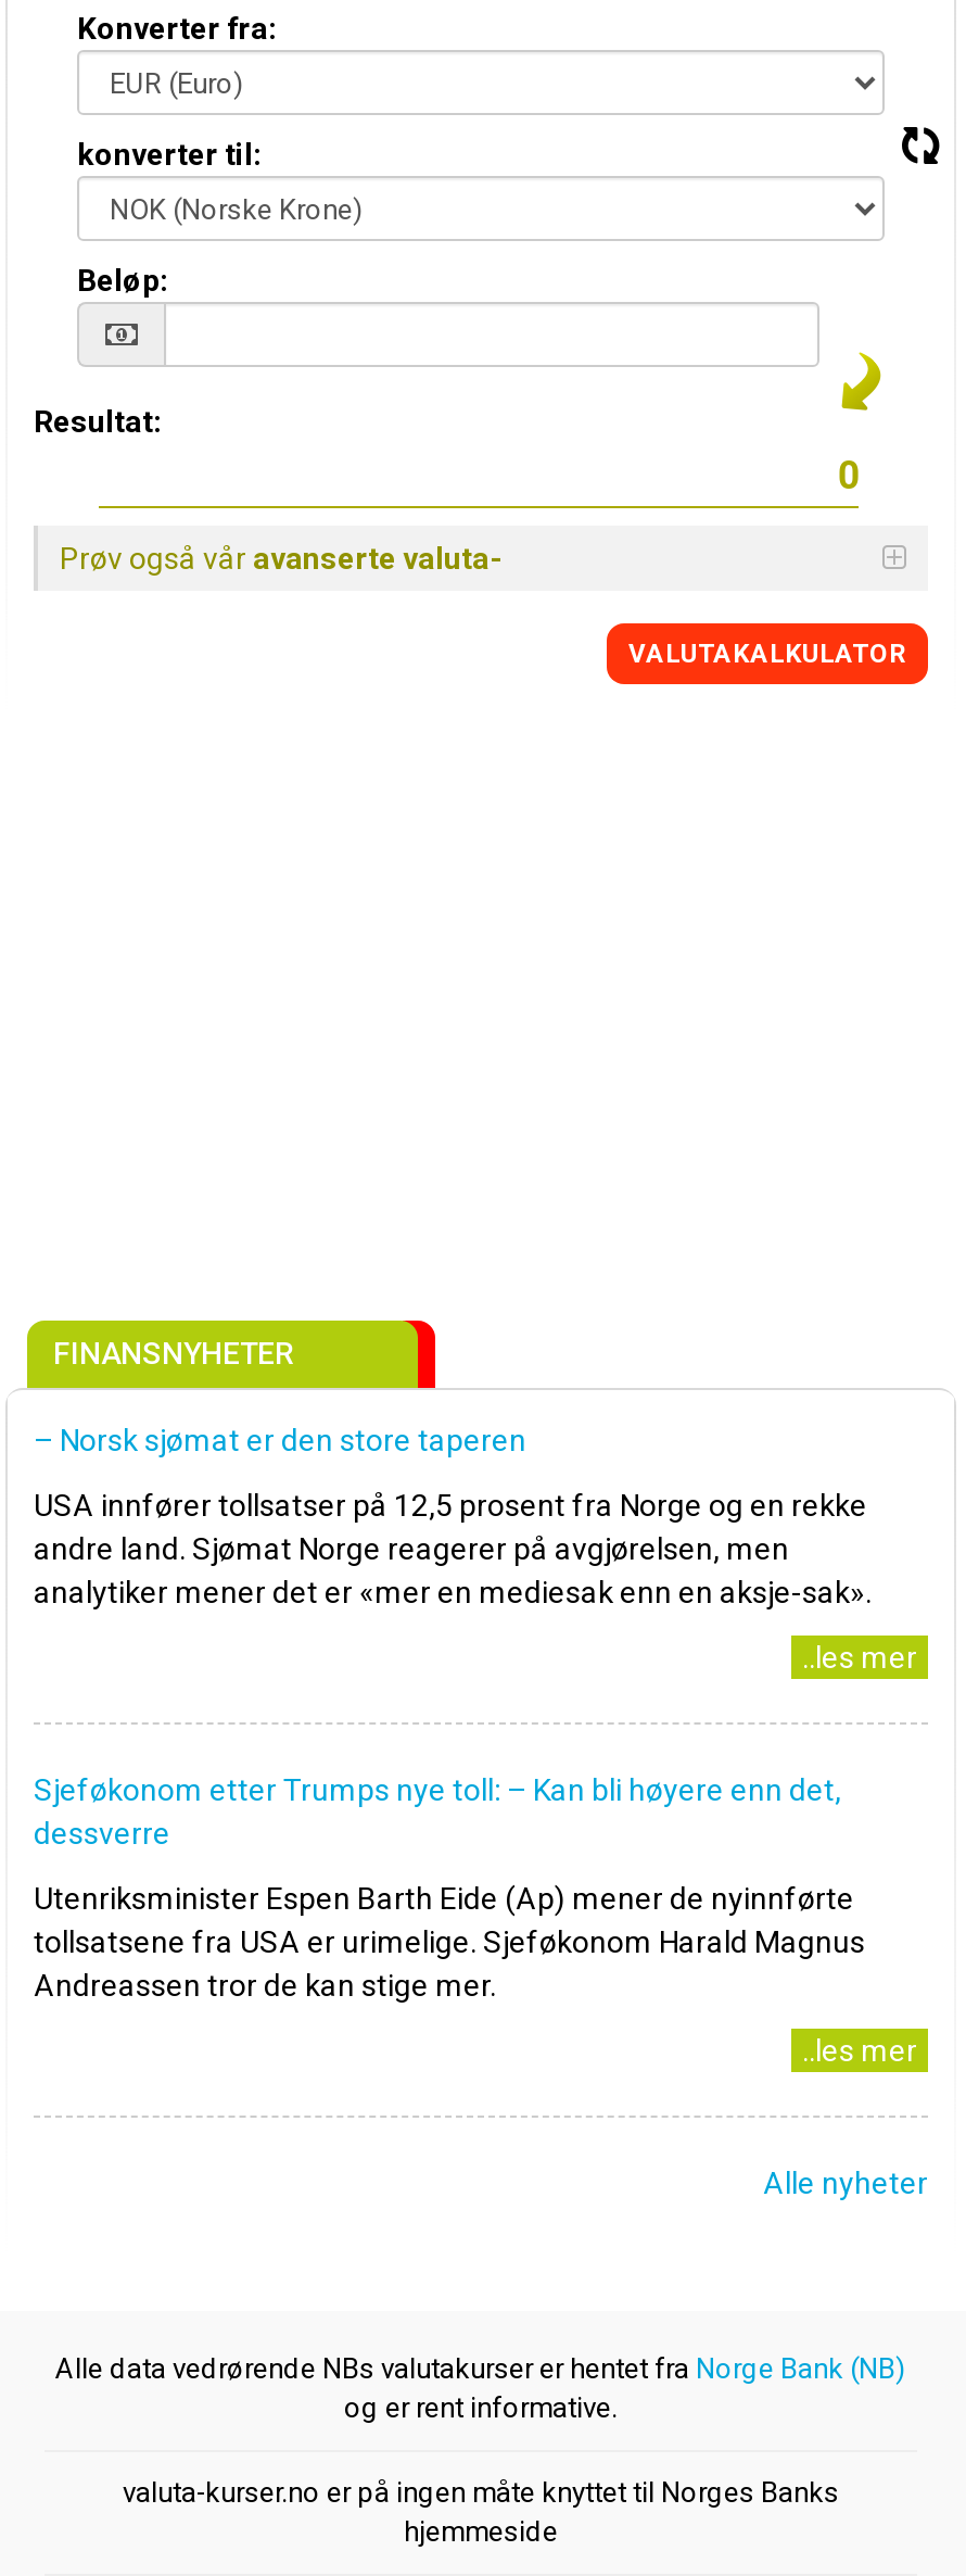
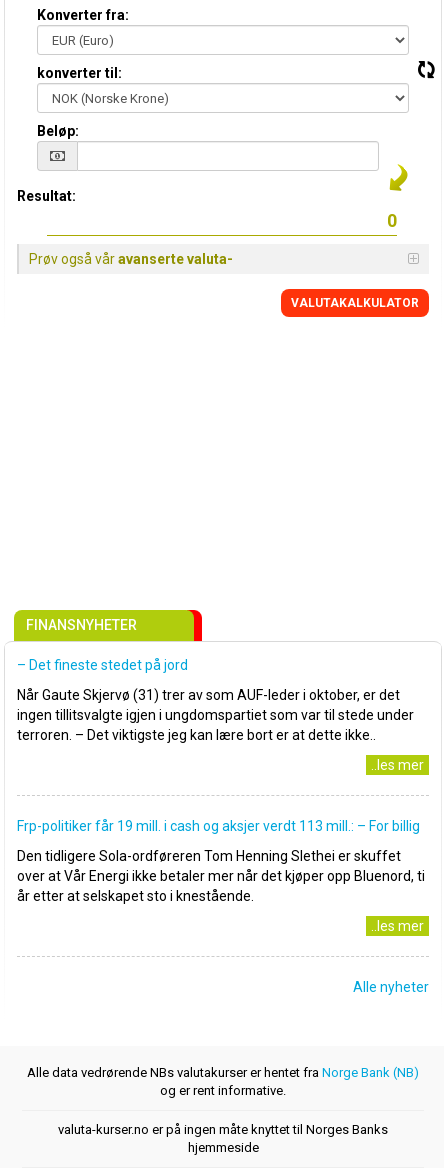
[34,1423,526,1457] – Norsk sjømat er den store taperen -> [17,657,188,673] – Det fineste stedet på jord
[34,1488,872,1609] USA innfører tollsatser på 12,5 prosent fra Norge og en rekke | andre land. Sjømat Norge reagerer på avgjørelsen, men | analytiker mener det er «mer en mediesak enn en aksje-sak». -> [17,687,414,743] Når Gaute Skjervø (31) trer av som AUF-leder i oktober, er det | ingen tillitsvalgte igjen i ungdomspartiet som var til stede under | terroren. – Det viktigste jeg kan lære bort er at dette ikke..
[34,1772,841,1851] Sjeføkonom etter Trumps nye toll: – Kan bli høyere enn det, | dessverre -> [17,818,420,834] Frp-politiker får 19 mill. i cash og aksjer verdt 113 mill.: – For billig
[34,1881,865,2003] Utenriksminister Espen Barth Eide (Ap) mener de nyinnførte | tollsatsene fra USA er urimelige. Sjeføkonom Harald Magnus | Andreassen tror de kan stige mer. -> [17,848,425,904] Den tidligere Sola-ordføreren Tom Henning Slethei er skuffet | over at Vår Energi ikke betaler mer når det kjøper opp Bluenord, ti | år etter at selskapet sto i knestående.

